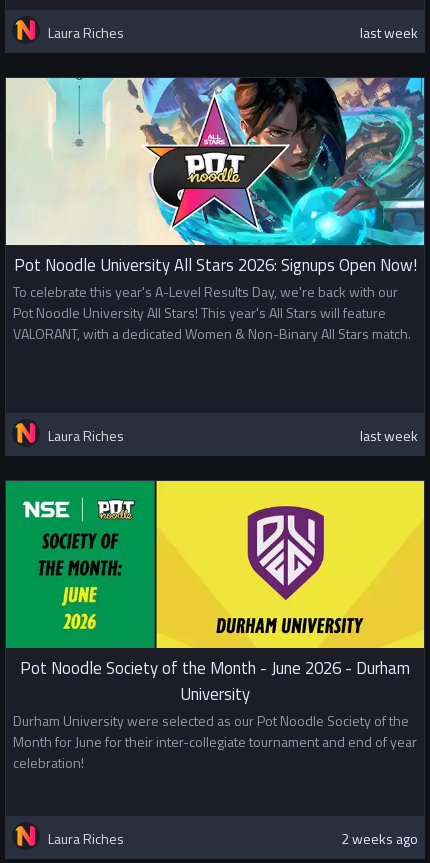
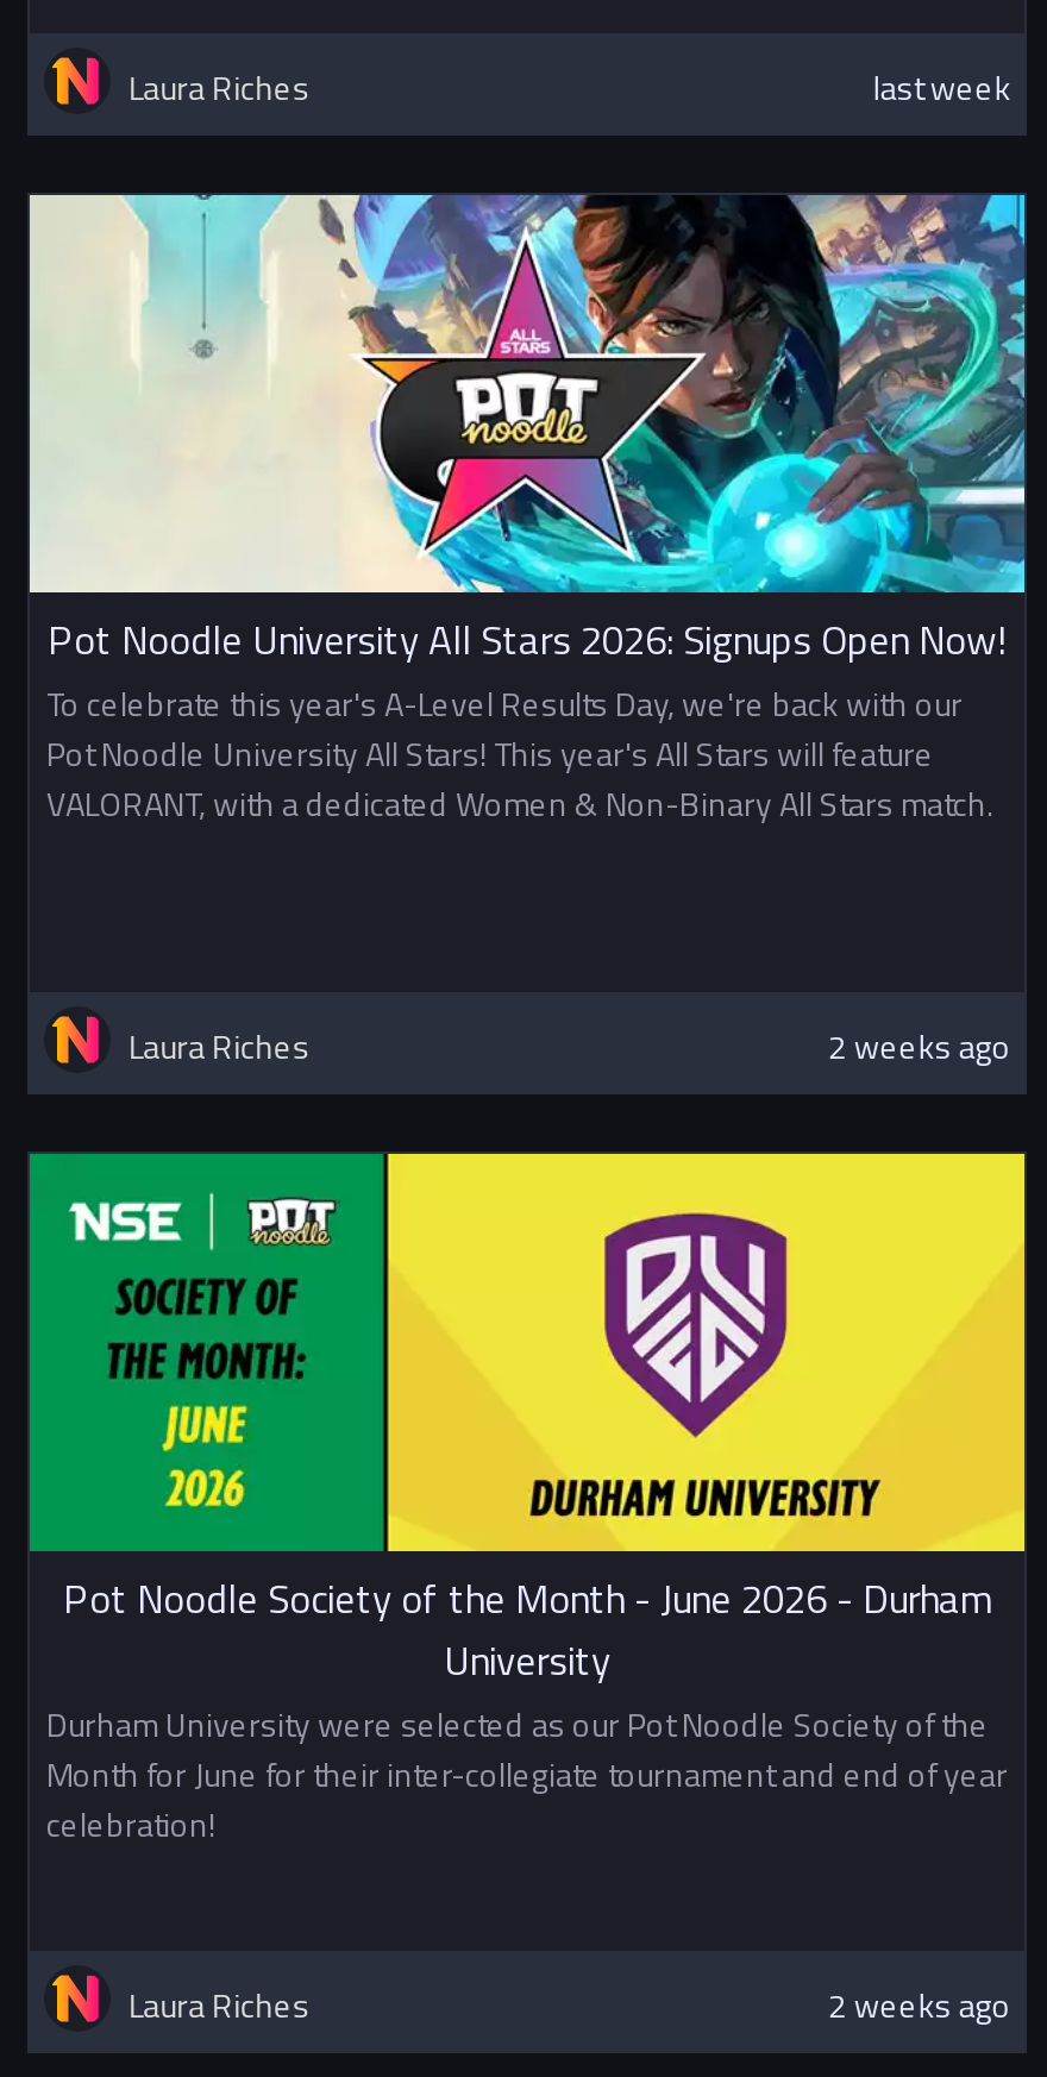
[360,425,418,446] last week -> [828,1020,1011,1070] 2 weeks ago

